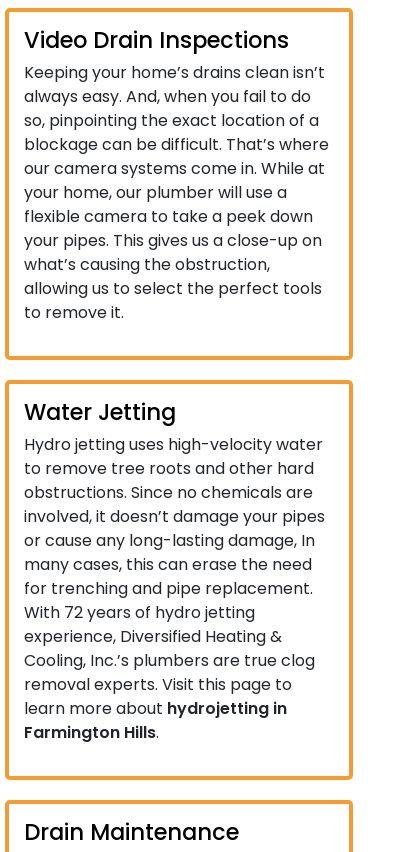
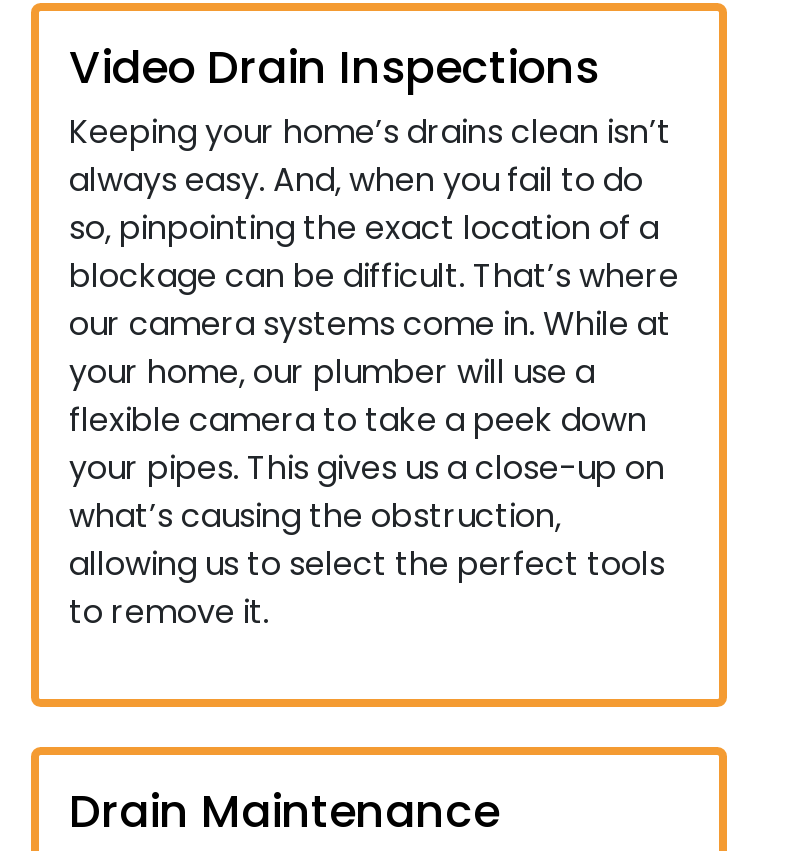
[24,396,325,744] Water Jetting | Hydro jetting uses high-velocity water | to remove tree roots and other hard | obstructions. Since no chemicals are | involved, it doesn’t damage your pipes | or cause any long-lasting damage, In | many cases, this can erase the need | for trenching and pipe replacement. | With 72 years of hydro jetting | experience, Diversified Heating & | Cooling, Inc.’s plumbers are true clog | removal experts. Visit this page to | learn more about hydrojetting in | Farmington Hills. -> none

